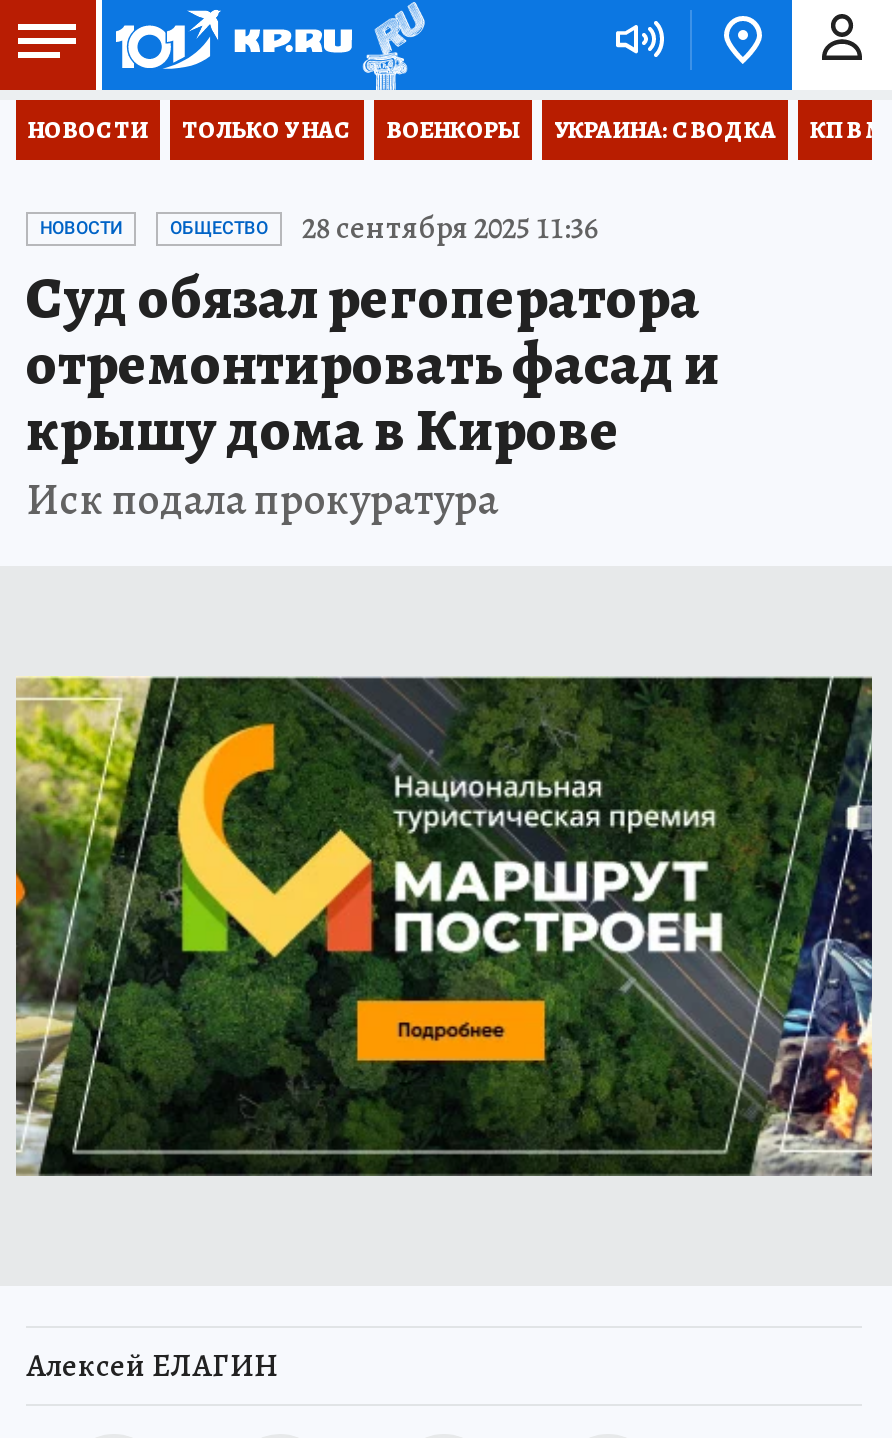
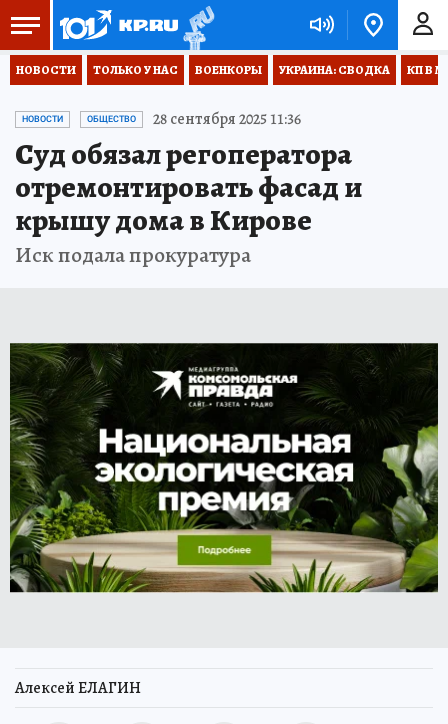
[14,676,874,1178] [image] -> [9,342,439,593] [image]

